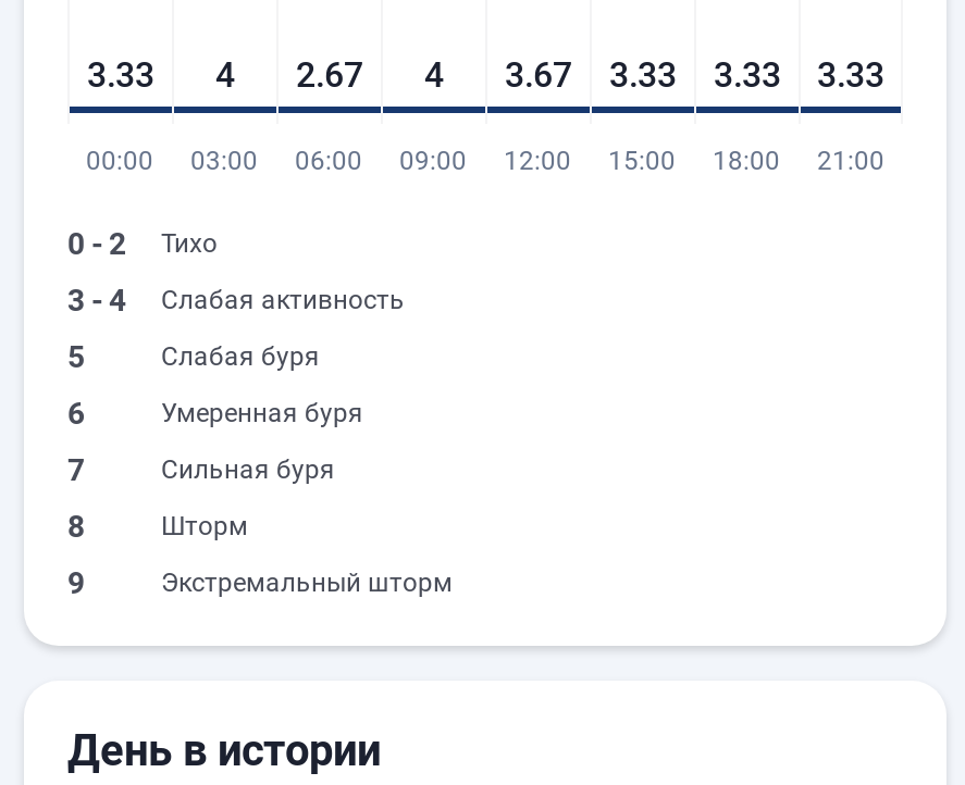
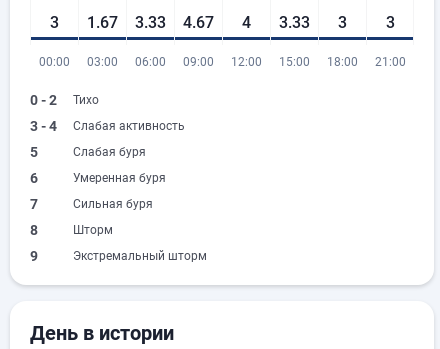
[87,54,154,96] 3.33 -> [50,13,59,32] 3
[215,54,235,96] 4 -> [87,13,118,32] 1.67
[296,54,363,96] 2.67 -> [135,13,166,32] 3.33
[424,54,444,96] 4 -> [183,13,214,32] 4.67
[505,54,572,96] 3.67 -> [242,13,251,32] 4
[714,54,781,96] 3.33 -> [338,13,347,32] 3
[817,54,884,96] 3.33 -> [385,13,394,32] 3

